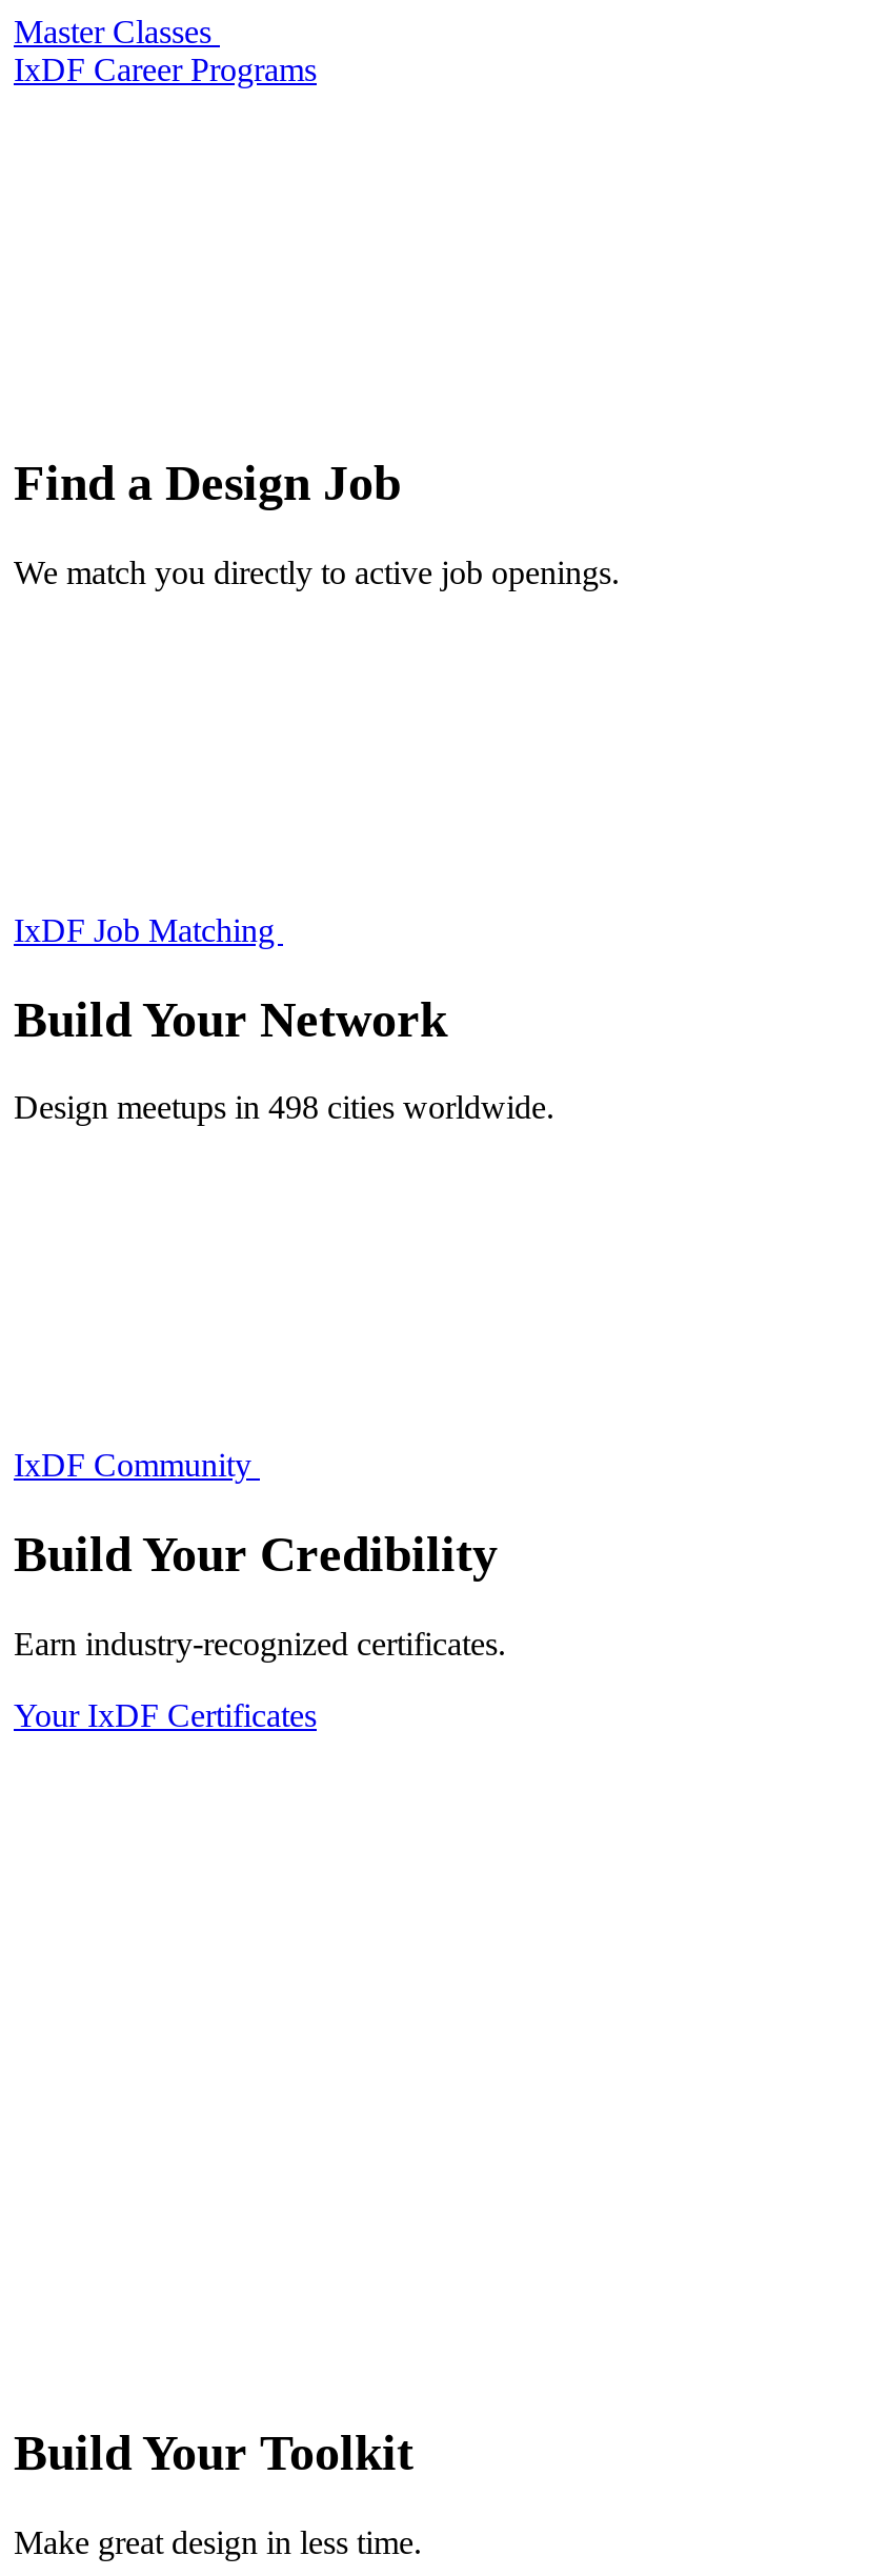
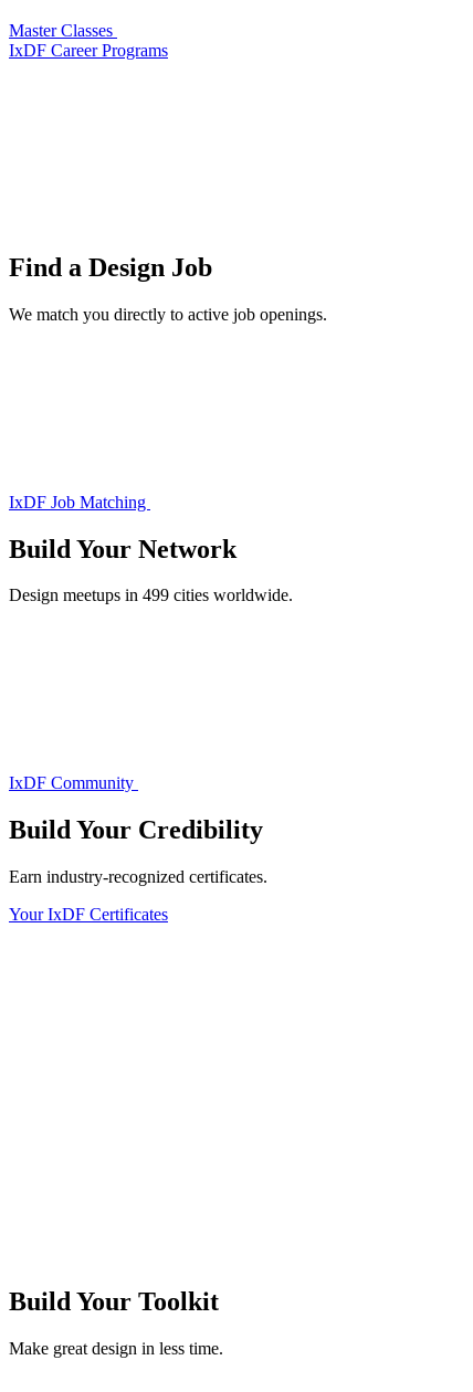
[14,1090,554,1126] Design meetups in 498 cities worldwide. -> [9,586,293,605] Design meetups in 499 cities worldwide.

